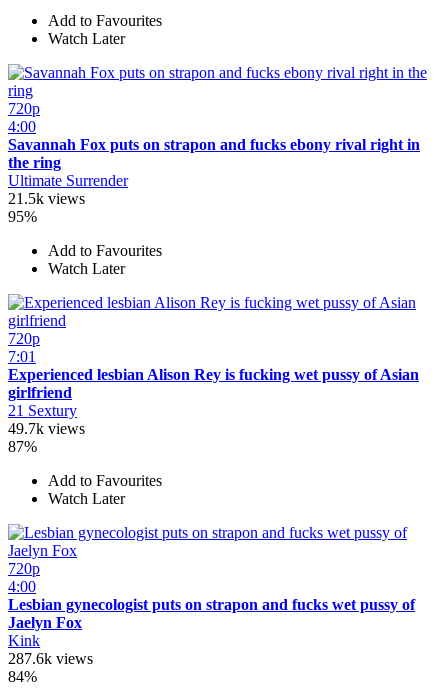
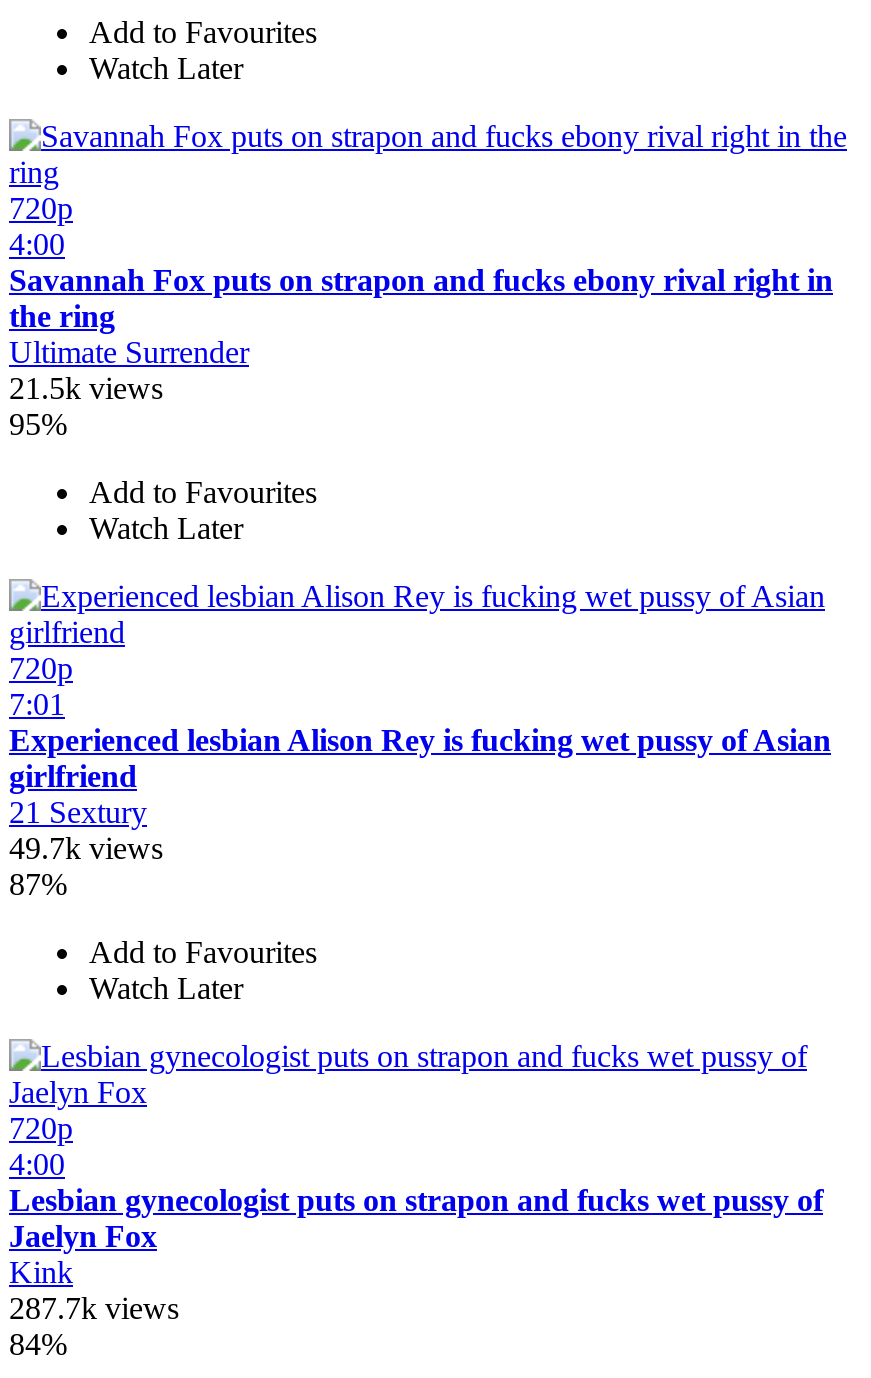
[8,650,93,667] 287.6k views -> [9,1291,179,1325] 287.7k views

